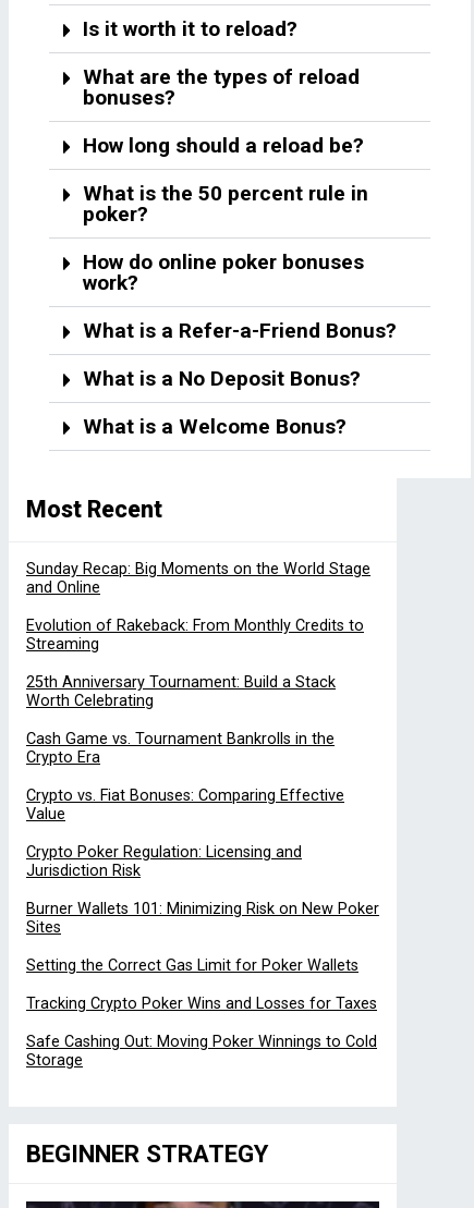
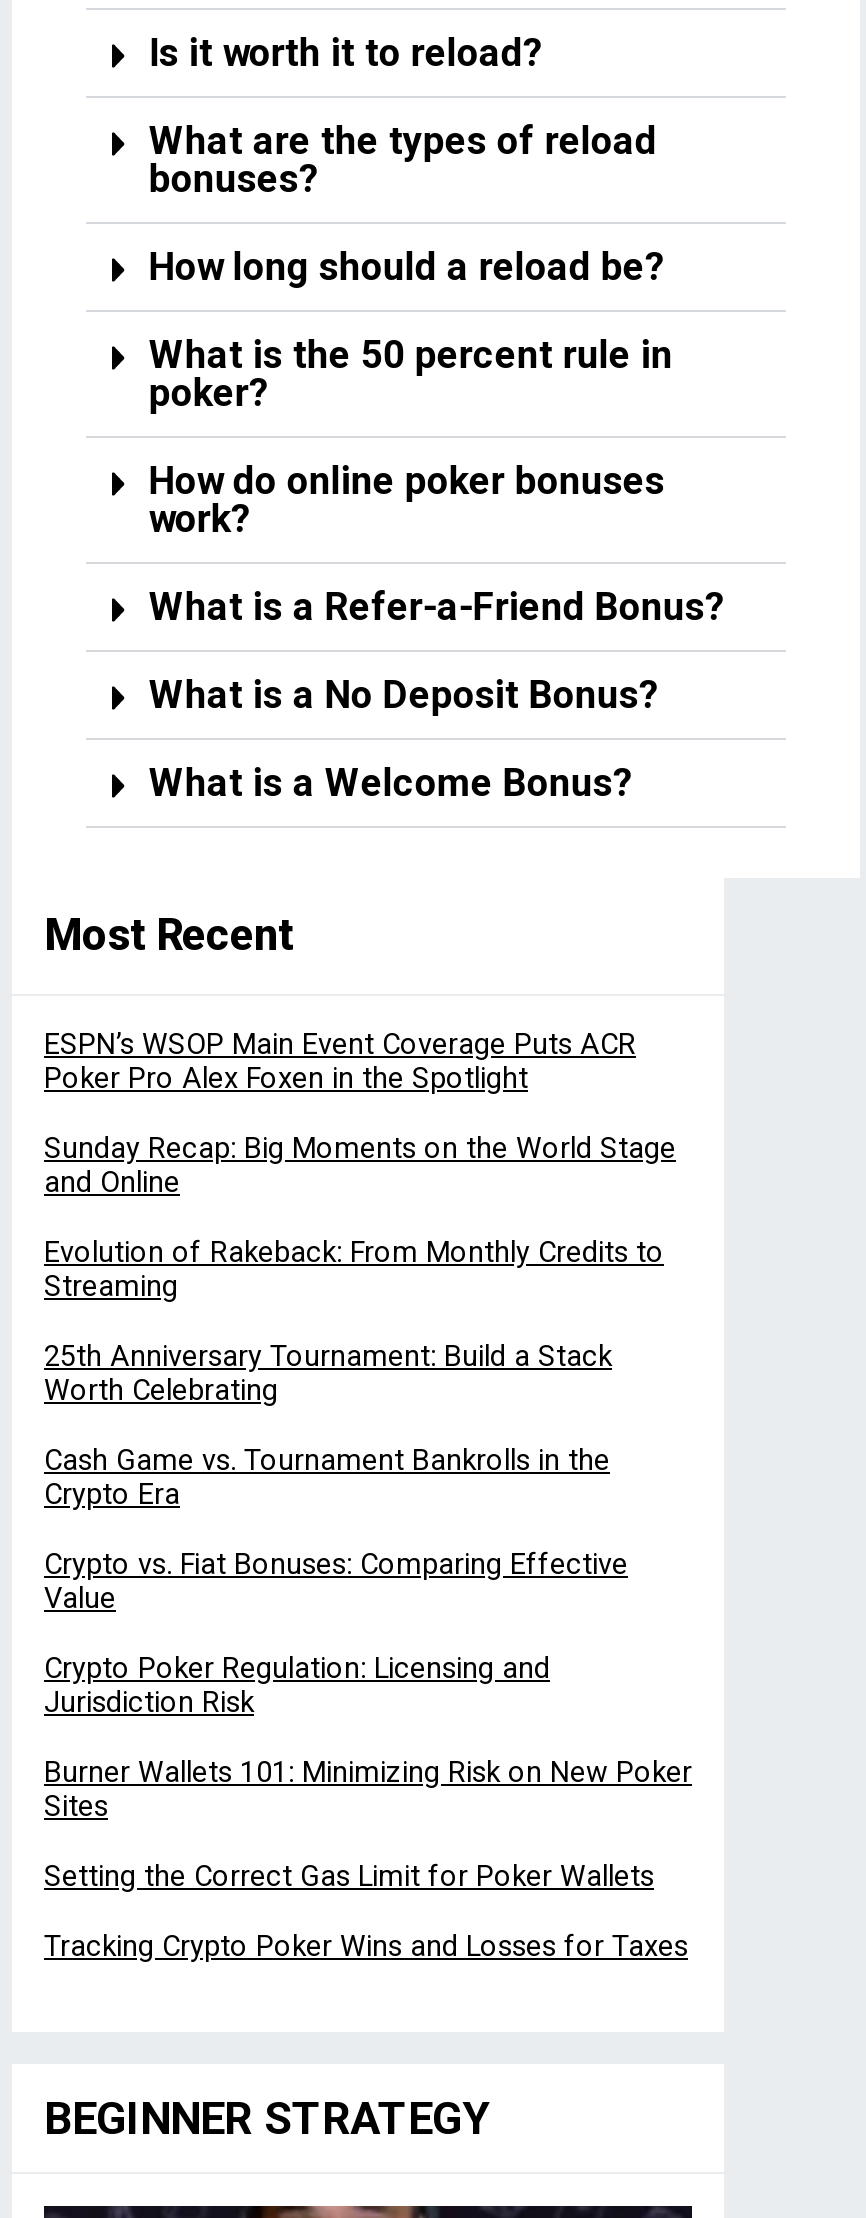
none -> [44,1028,636,1096] ESPN’s WSOP Main Event Coverage Puts ACR | Poker Pro Alex Foxen in the Spotlight
moved [26,560,379,1013] -> [44,1132,692,1964]: Sunday Recap: Big Moments on the World Stage | and Online | Evolution of Rakeback: From Monthly Credits to | ... | Setting the Correct Gas Limit for Poker Wallets | Tracking Crypto Poker Wins and Losses for Taxes
[26,1033,377,1070] Safe Cashing Out: Moving Poker Winnings to Cold | Storage -> none

